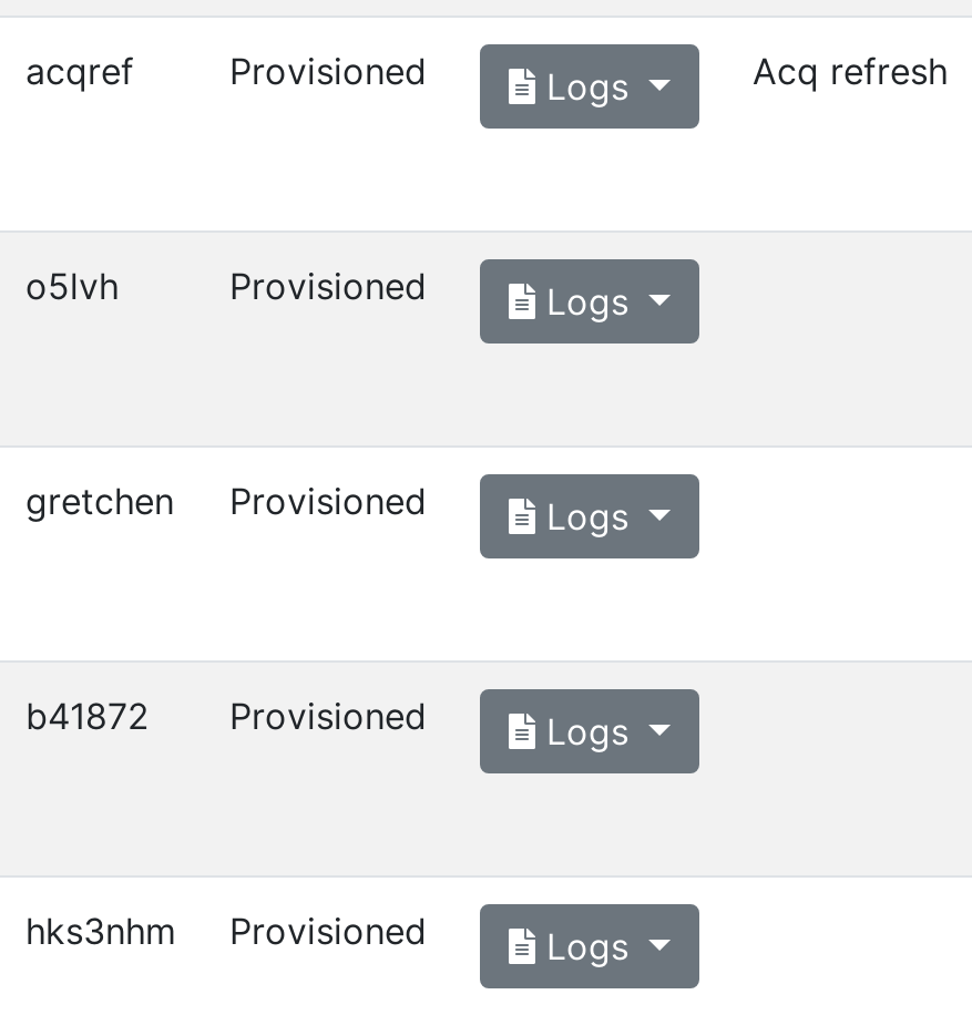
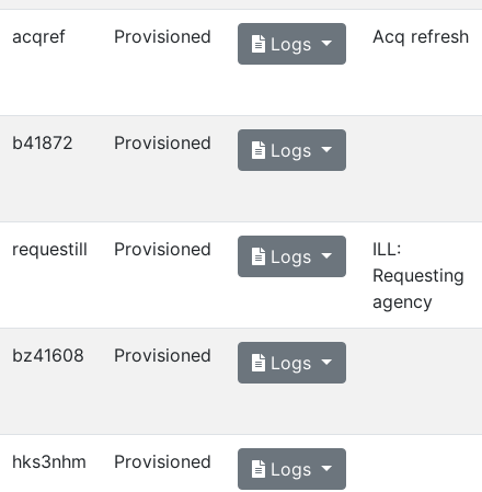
[25,264,119,308] o5lvh -> [12,131,73,153] b41872
[25,479,174,523] gretchen -> [12,238,88,260] requestill
[25,694,150,738] b41872 -> [12,238,464,366] ILL: | Requesting | agency | bz41608

